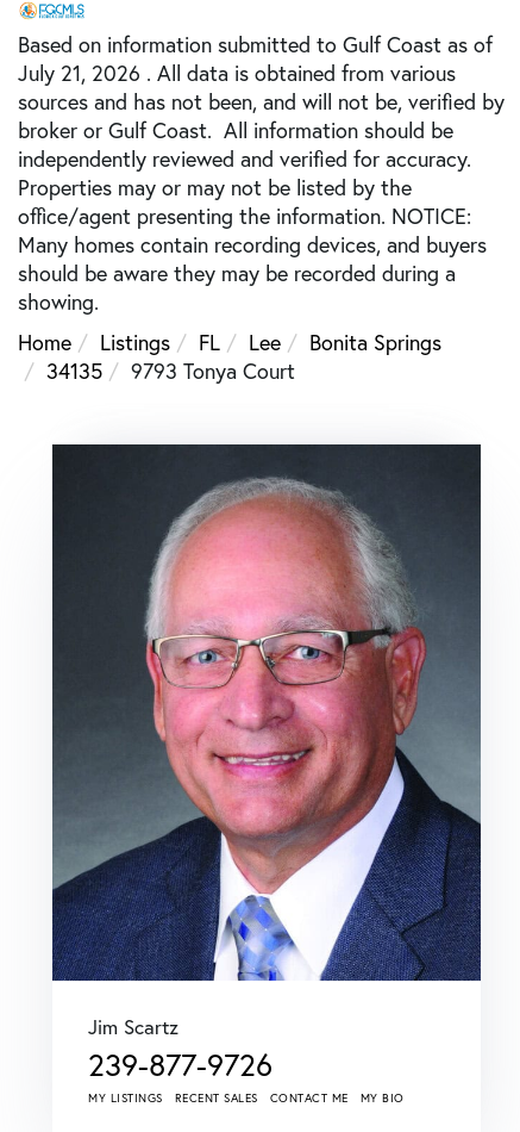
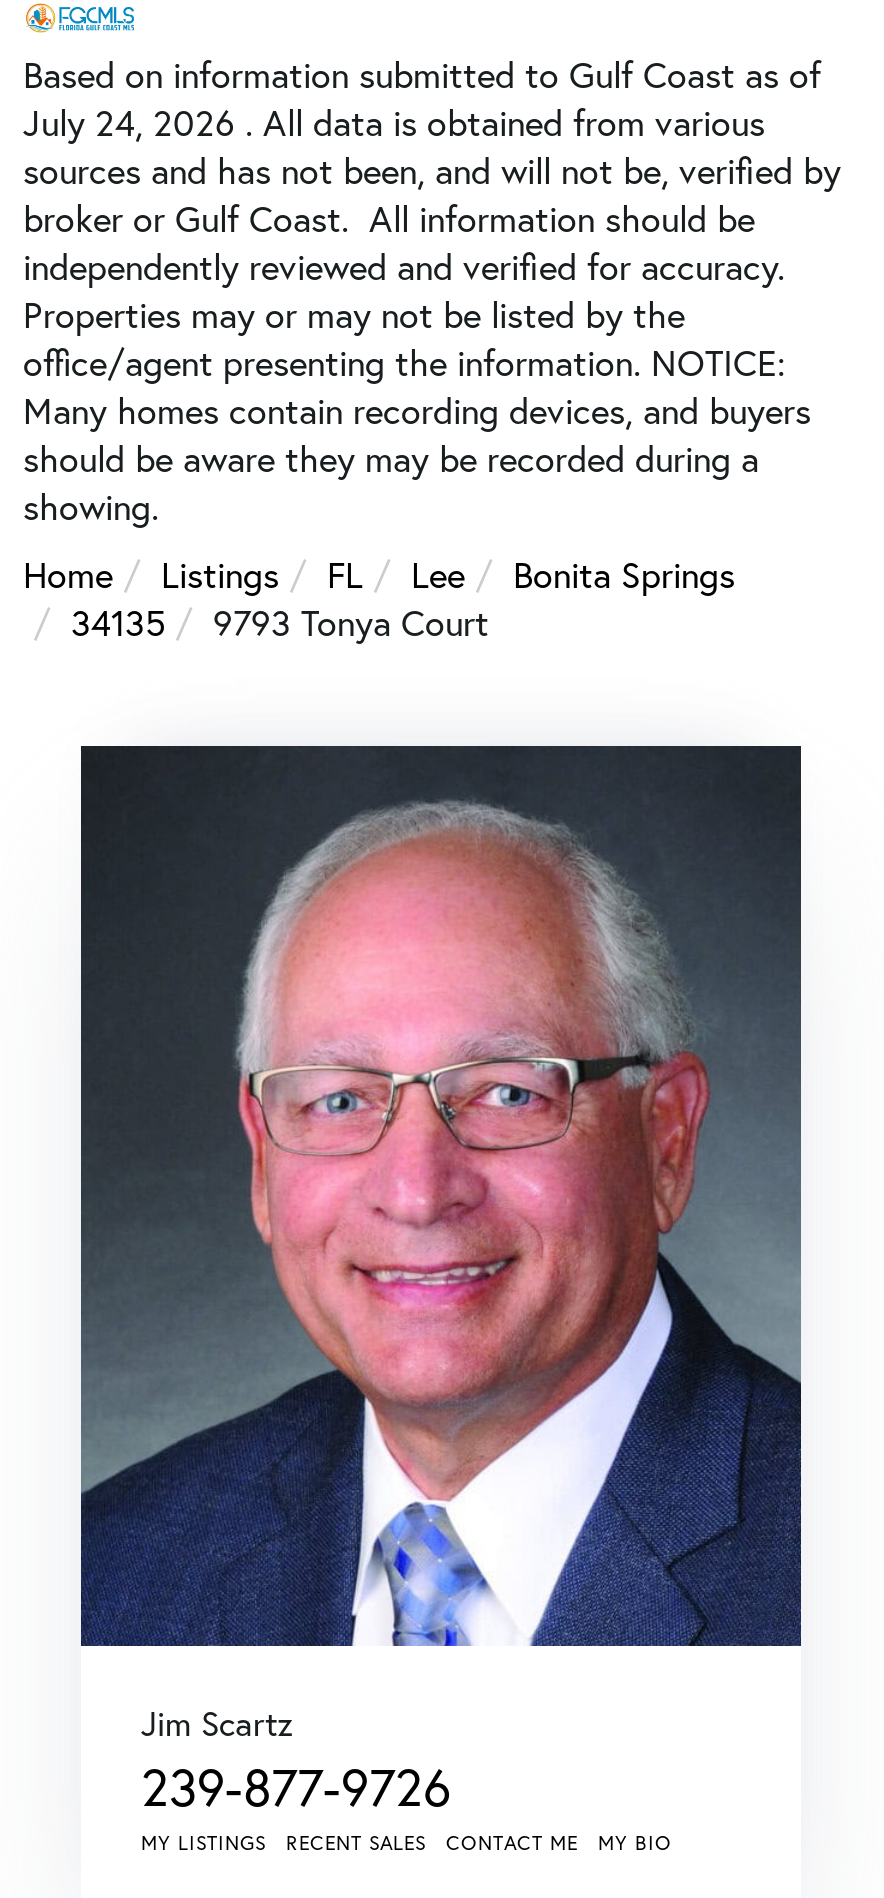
[18,58,456,87] July 21, 2026 . All data is obtained from various -> [23,97,765,145] July 24, 2026 . All data is obtained from various

